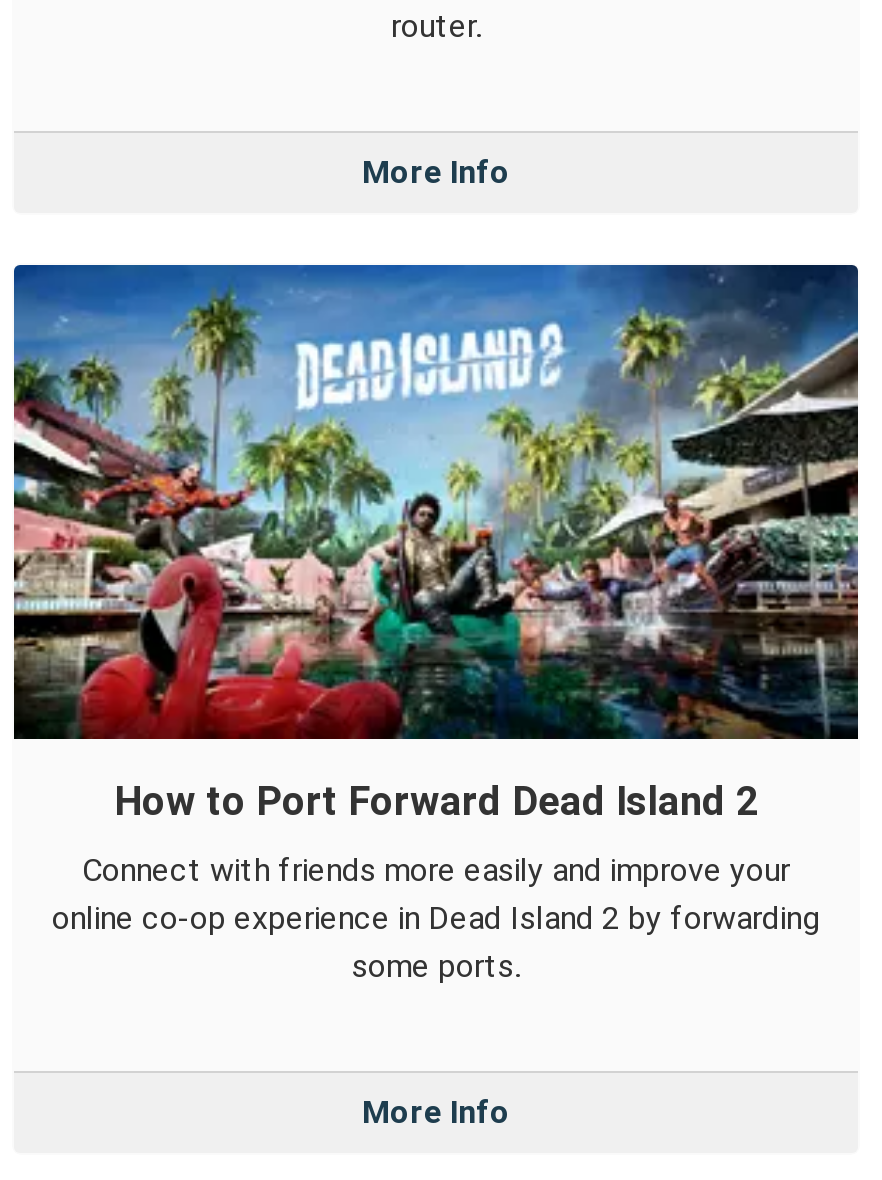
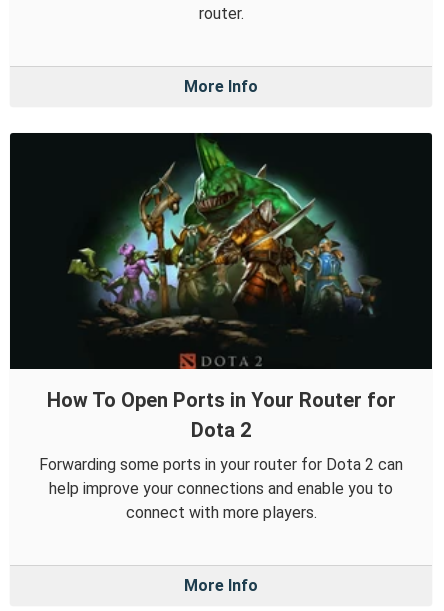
[12,264,860,824] [image] | How to Port Forward Dead Island 2 -> [9,132,433,442] [image] | How To Open Ports in Your Router for | Dota 2
[52,850,820,984] Connect with friends more easily and improve your | online co-op experience in Dead Island 2 by forwarding | some ports. -> [39,455,403,522] Forwarding some ports in your router for Dota 2 can | help improve your connections and enable you to | connect with more players.

